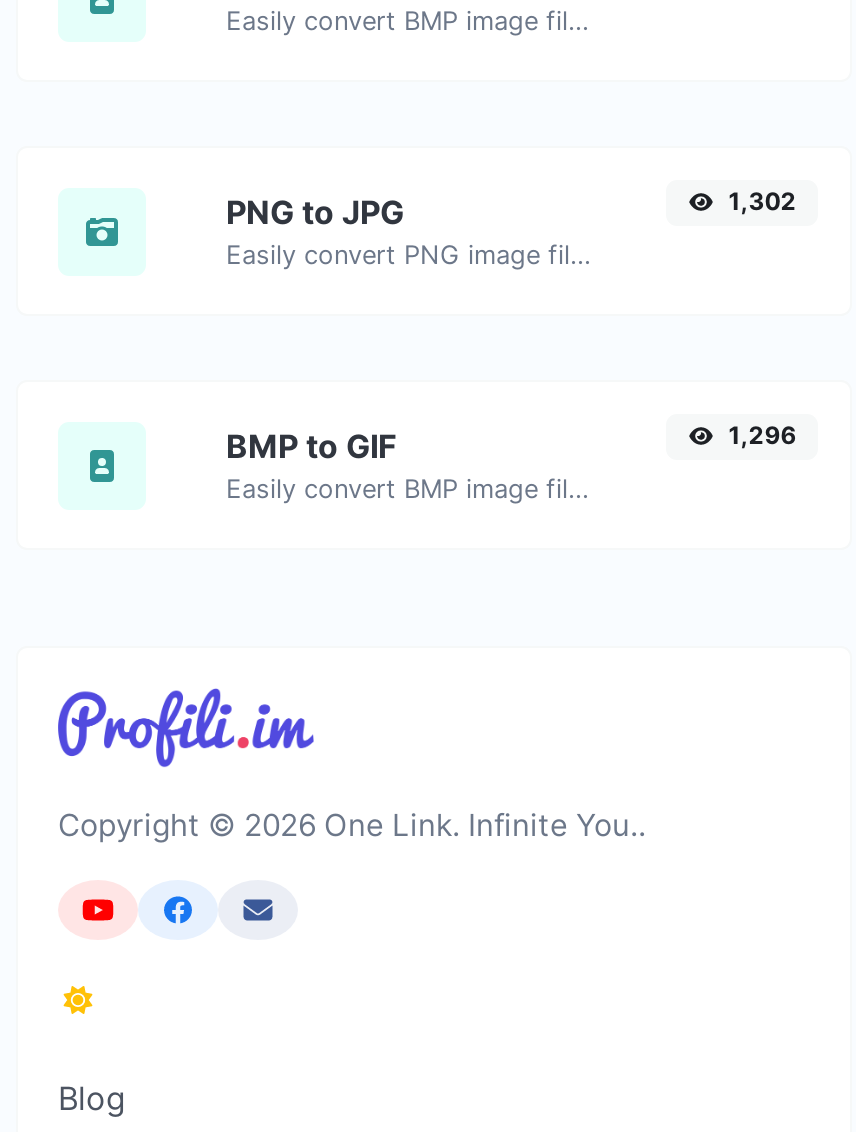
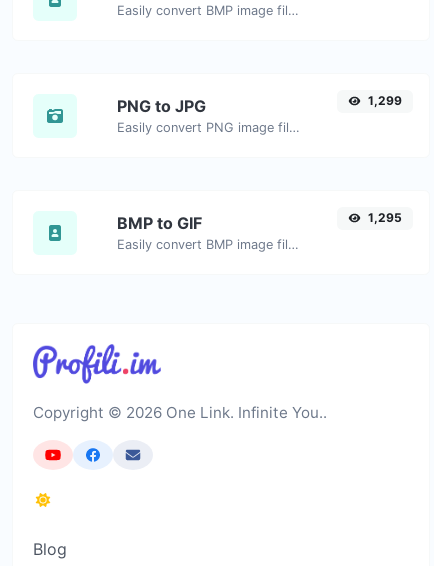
[722,187,796,217] 1,302 -> [365,93,402,108] 1,299
[722,421,796,451] 1,296 -> [365,210,402,225] 1,295

